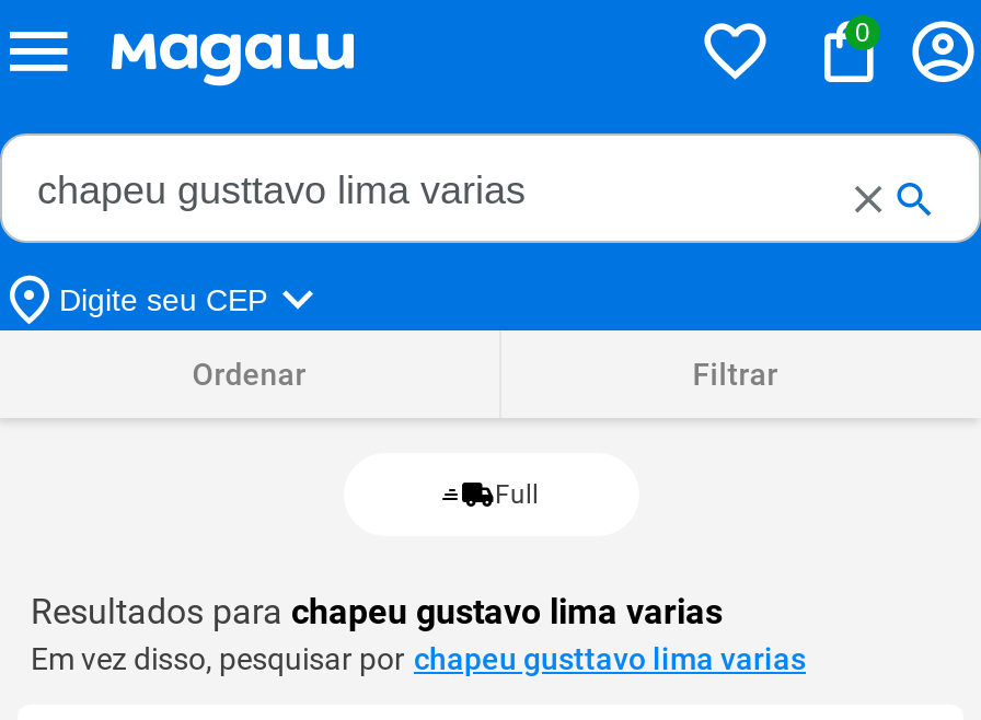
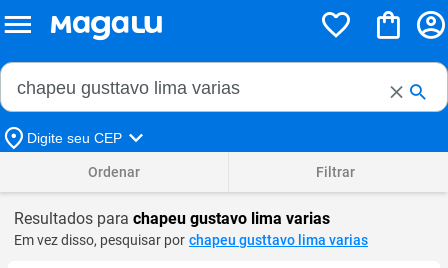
[855,18,870,48] 0 -> none
[495,479,539,510] Full -> none

